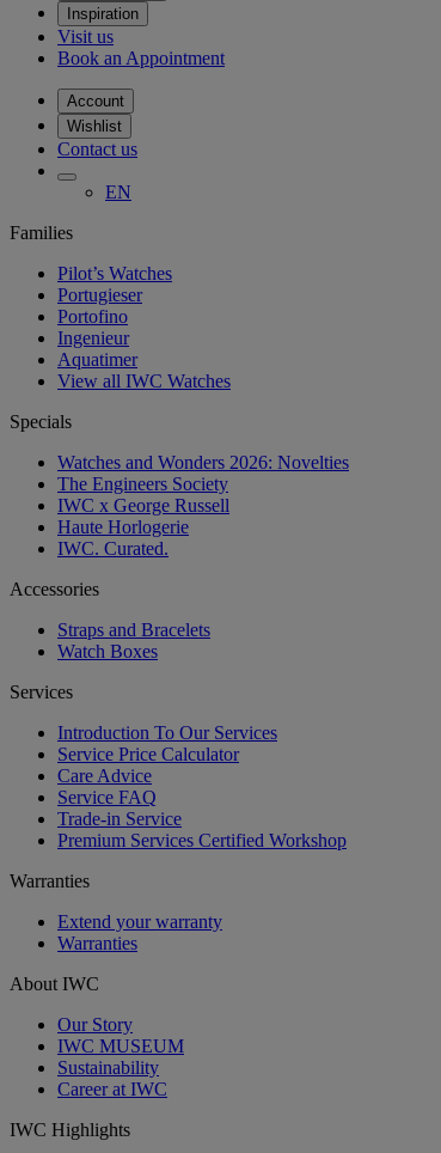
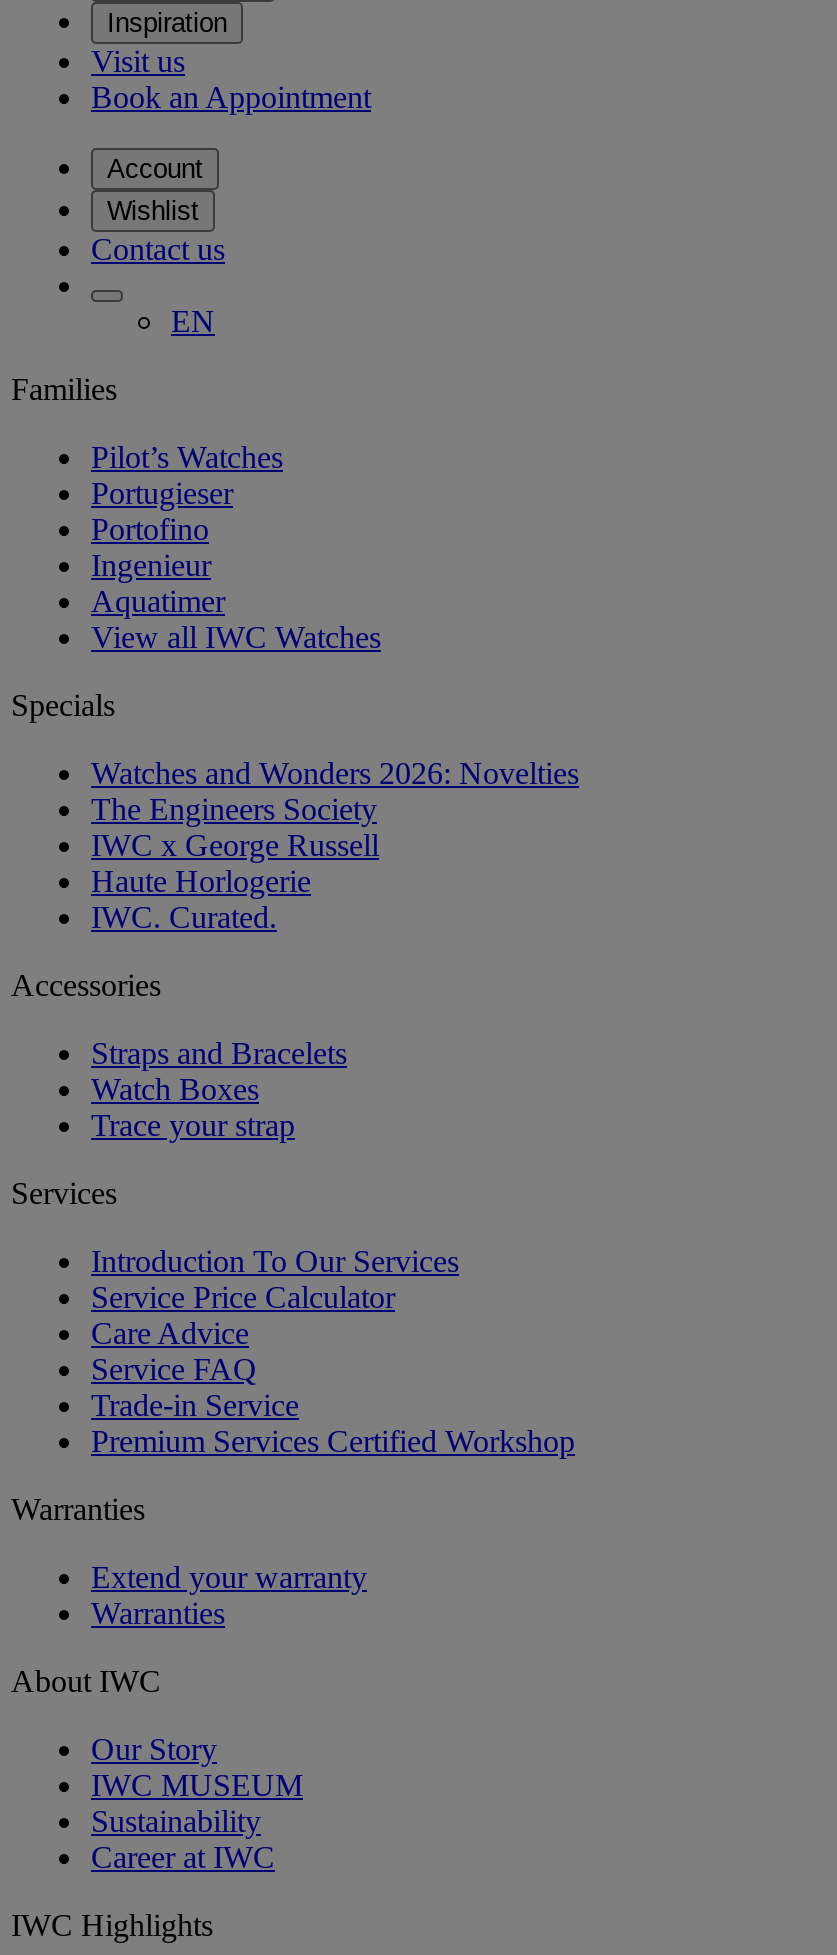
none -> [91,1109,295,1143] Trace your strap

